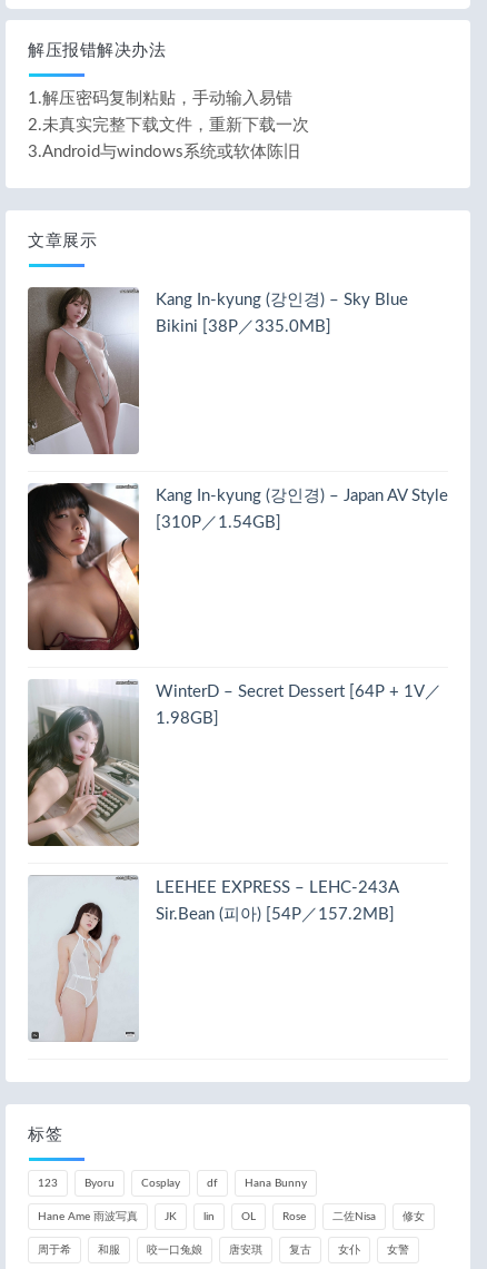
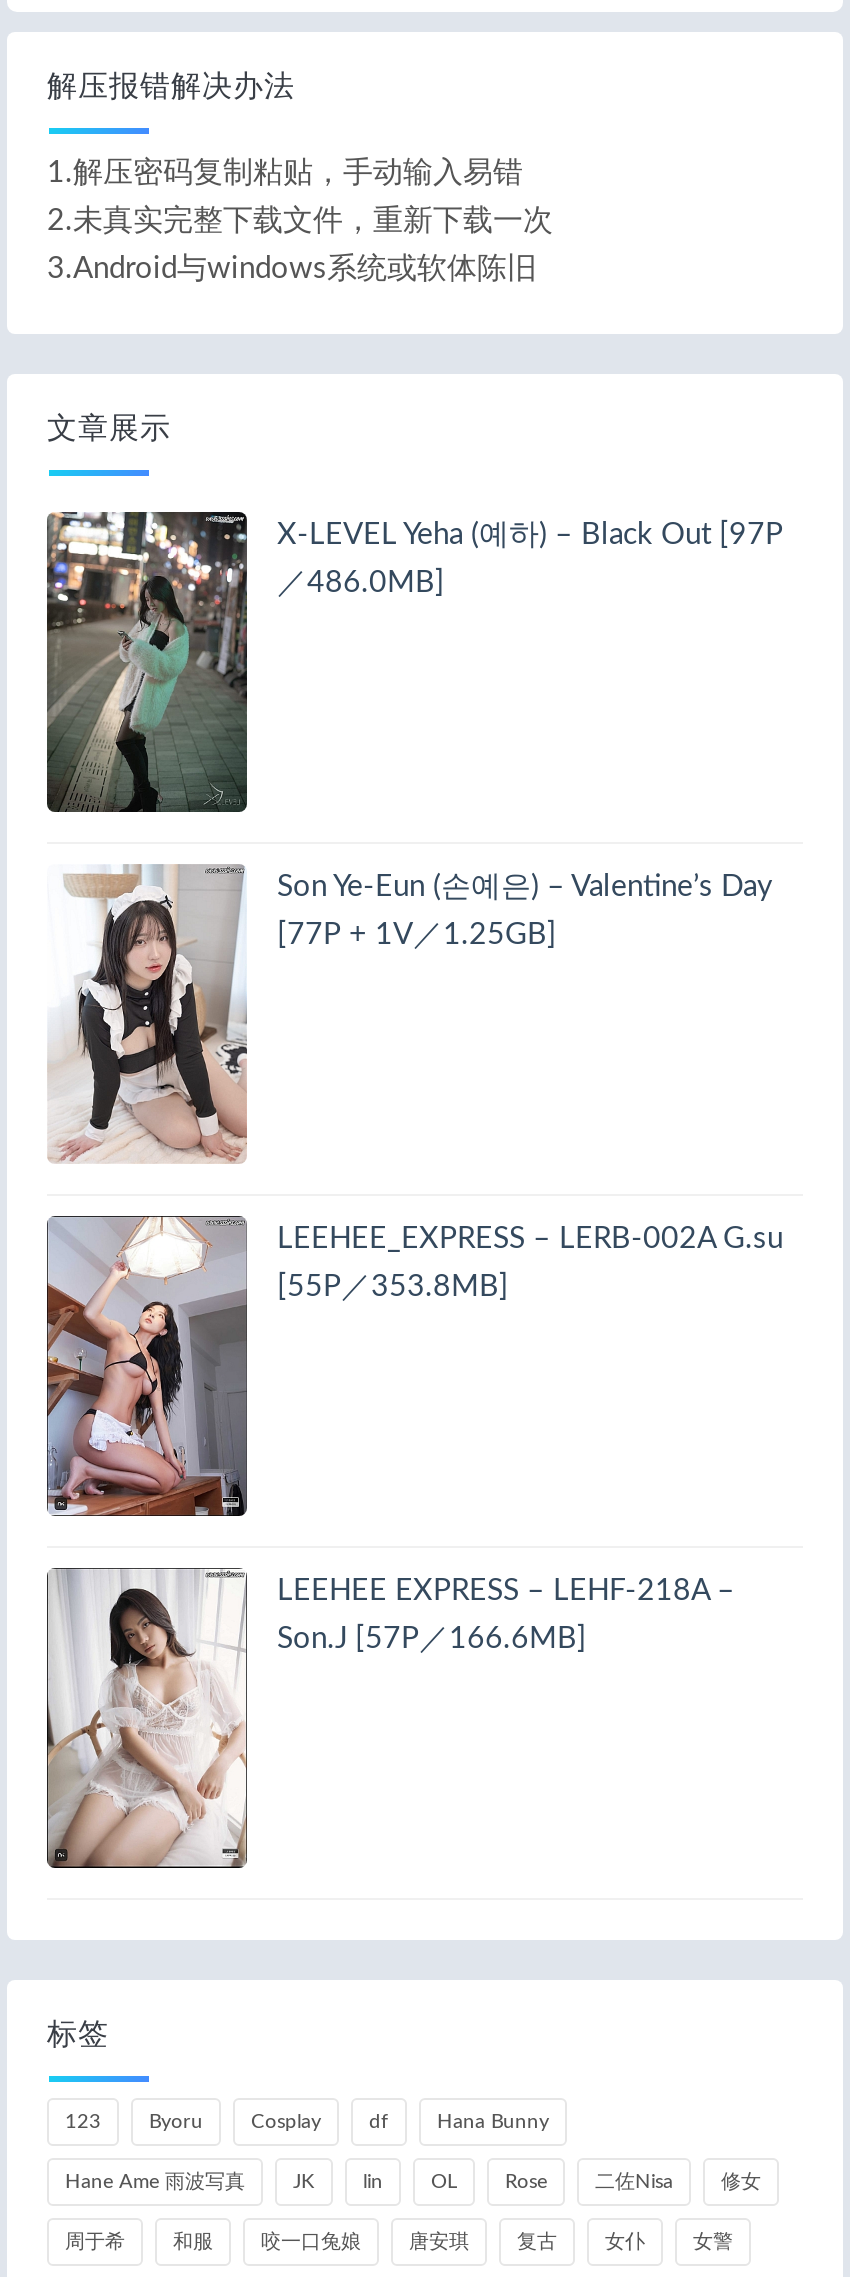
[28,287,408,455] [image] | Kang In-kyung (강인경) – Sky Blue -> [47,510,783,814] [image] | X-LEVEL Yeha (예하) – Black Out [97P
[156,318,331,335] Bikini [38P／335.0MB] -> [277,568,445,598] ／486.0MB]
[27,482,448,651] [image] | Kang In-kyung (강인경) – Japan AV Style -> [47,864,773,1164] [image] | Son Ye-Eun (손예은) – Valentine’s Day
[156,514,281,531] [310P／1.54GB] -> [277,920,557,950] [77P + 1V／1.25GB]
[27,679,441,847] [image] | WinterD – Secret Dessert [64P + 1V／ -> [45,1214,783,1518] [image] | LEEHEE_EXPRESS – LERB-002A G.su
[156,710,219,727] 1.98GB] -> [277,1272,509,1302] [55P／353.8MB]
[28,876,398,1042] [image] | LEEHEE EXPRESS – LEHC-243A -> [45,1568,735,1870] [image] | LEEHEE EXPRESS – LEHF-218A –
[156,906,395,923] Sir.Bean (피아) [54P／157.2MB] -> [277,1624,587,1654] Son.J [57P／166.6MB]

